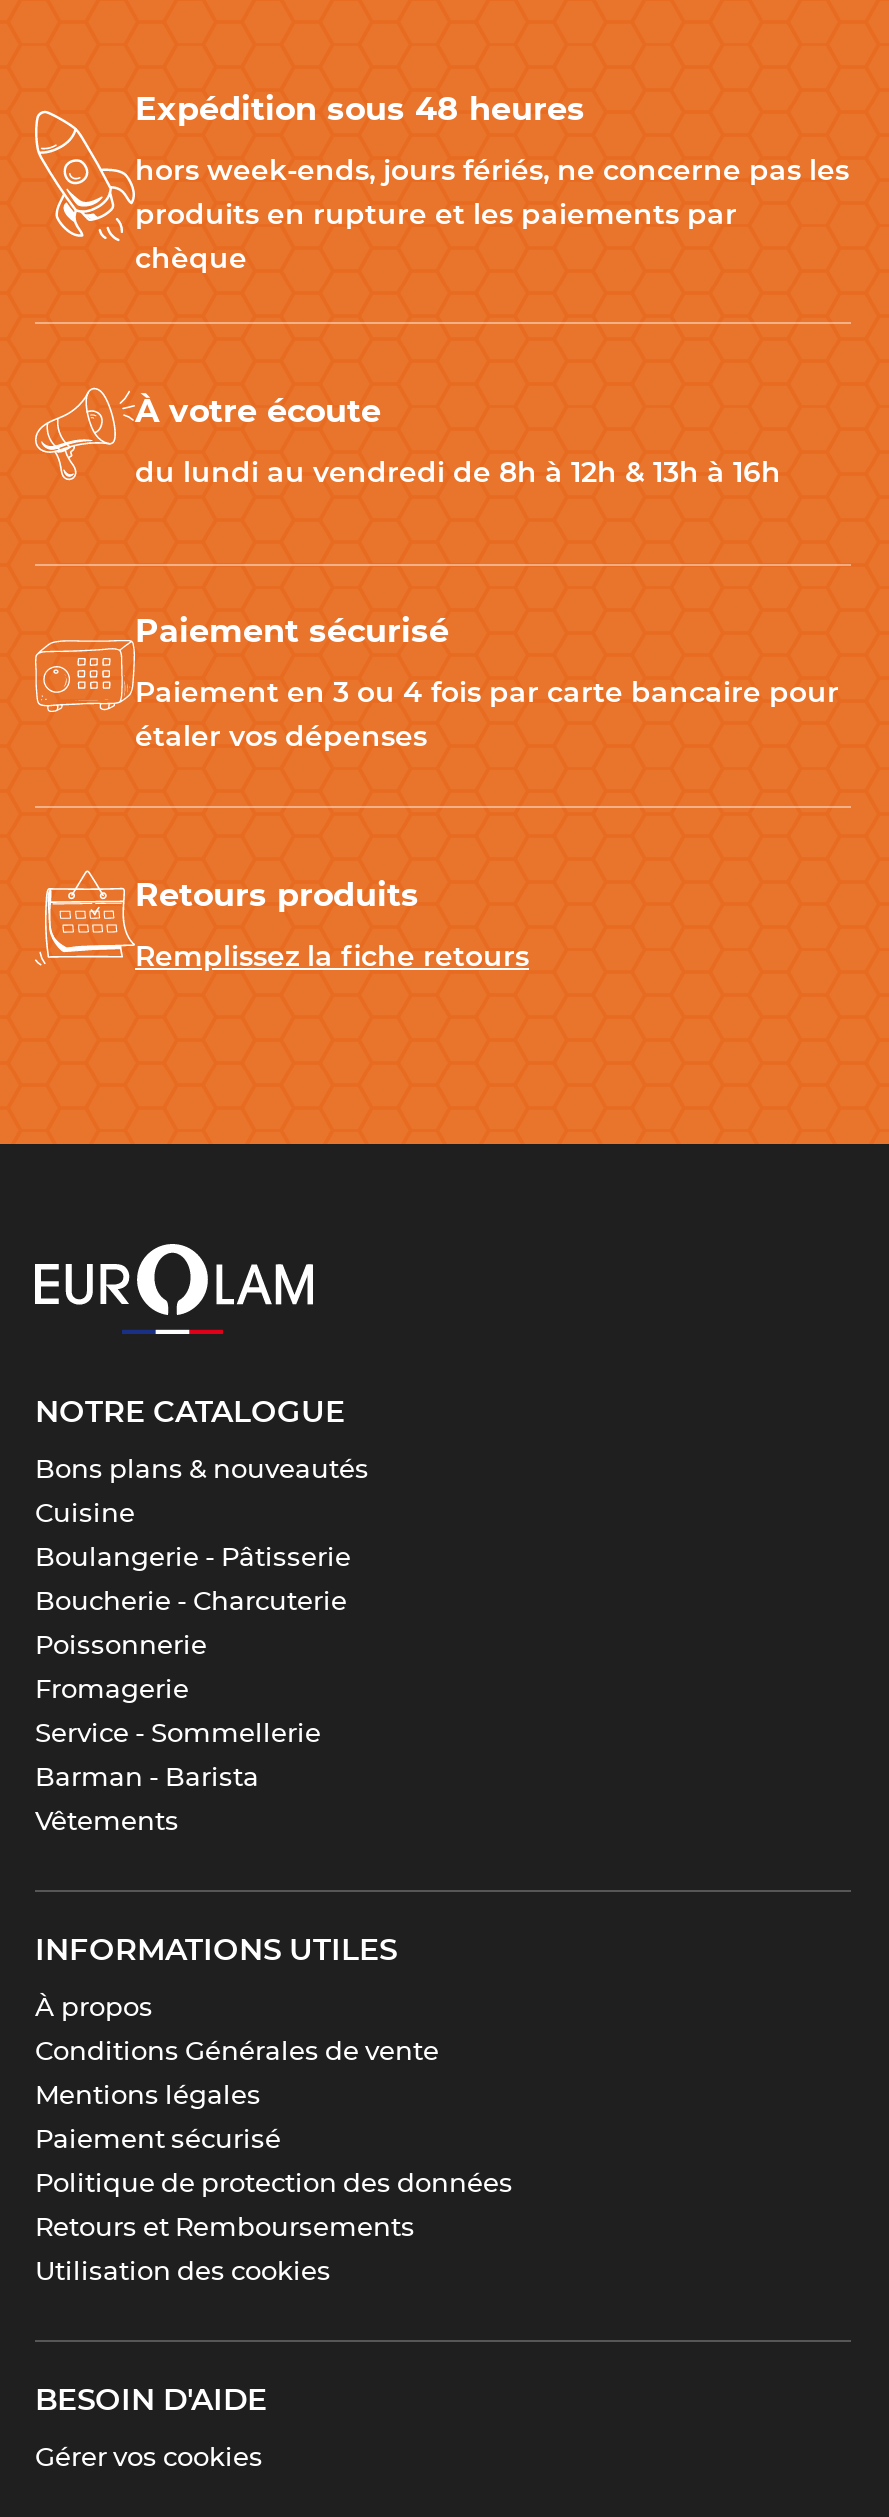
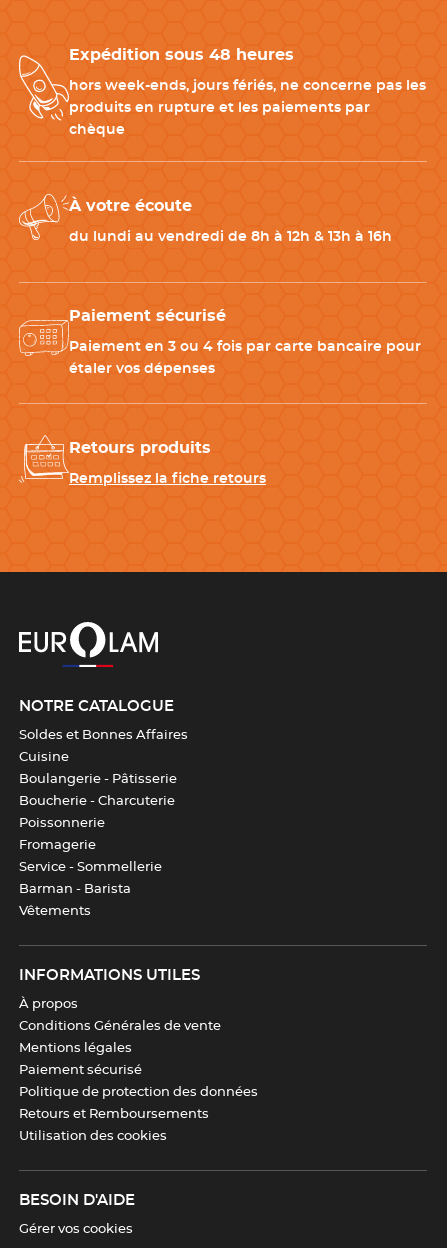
[35,1458,369,1484] Bons plans & nouveautés -> [19,729,188,742] Soldes et Bonnes Affaires

